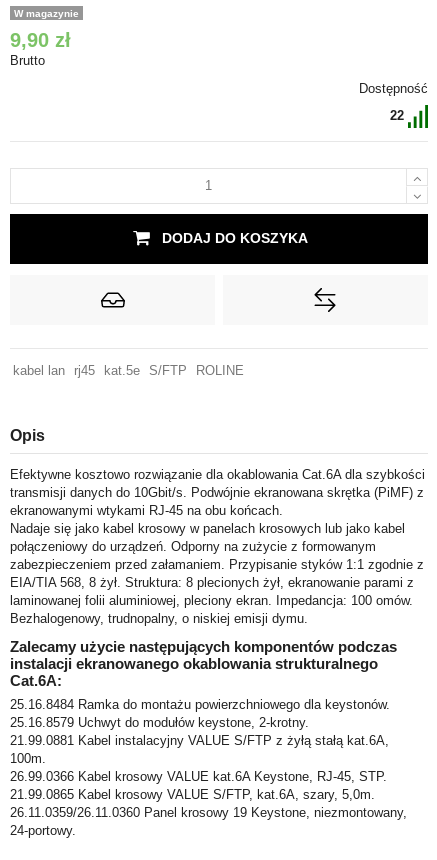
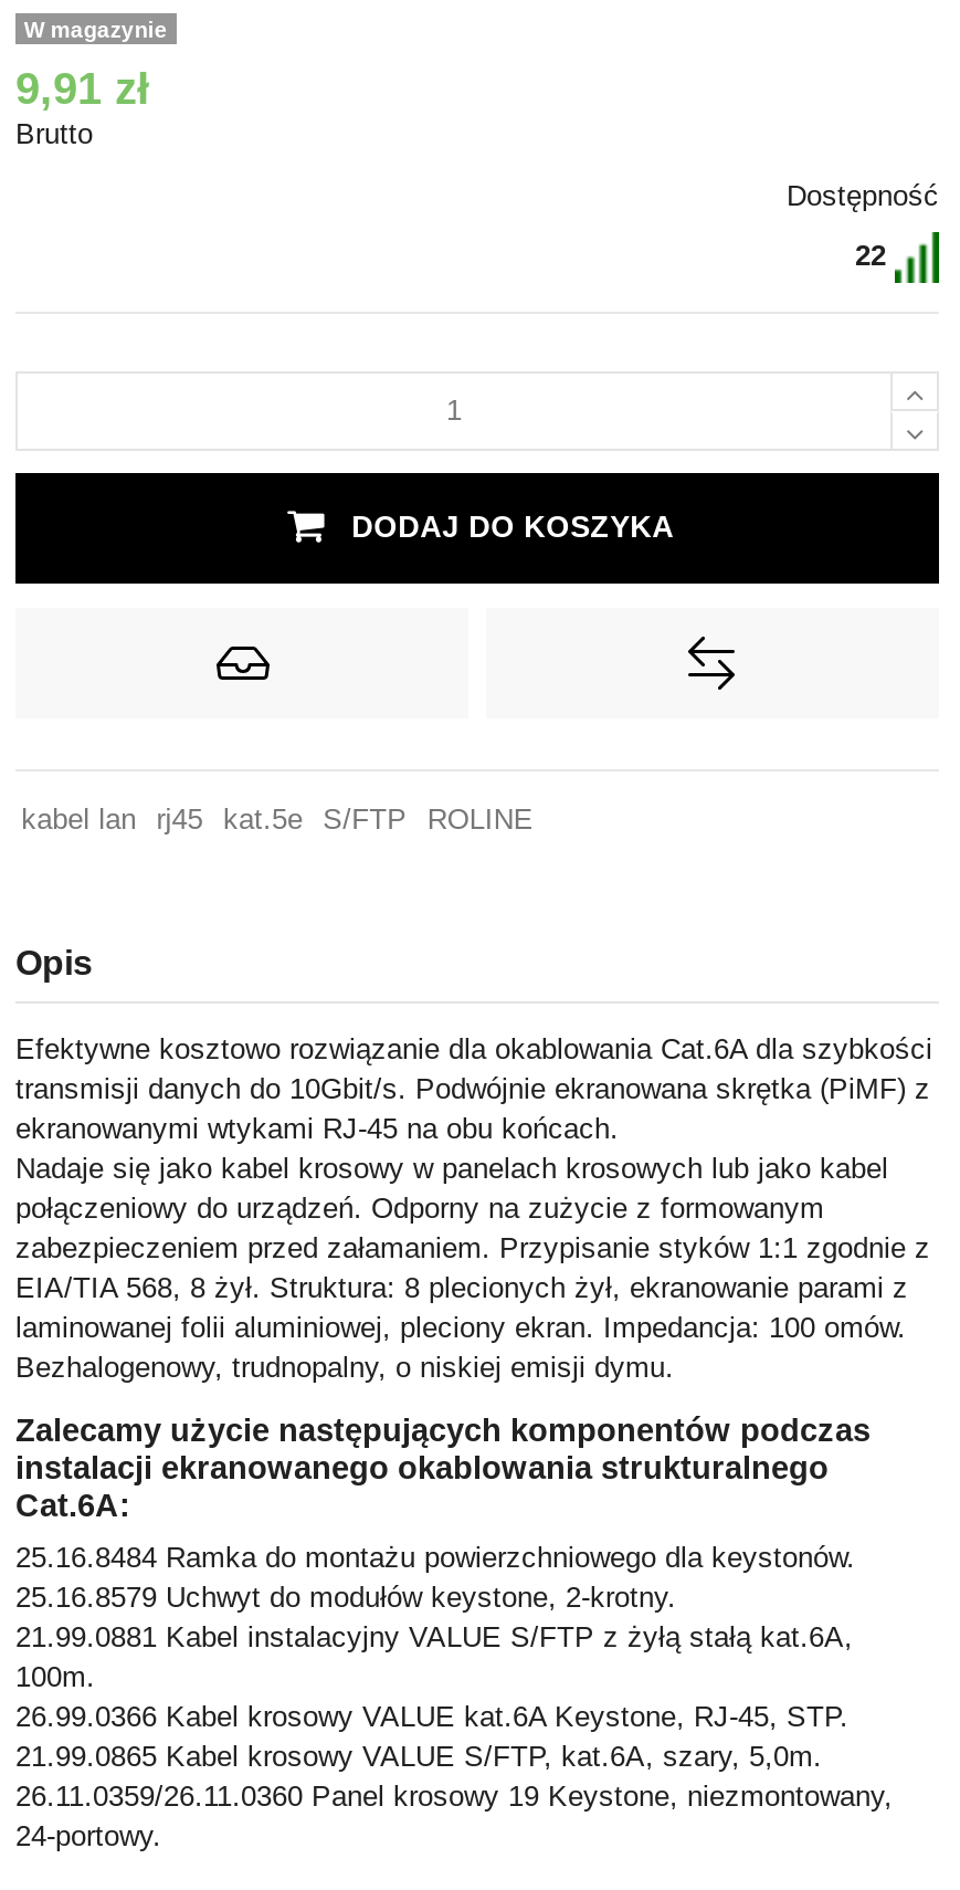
[10,29,71,51] 9,90 zł -> [15,65,150,114] 9,91 zł

